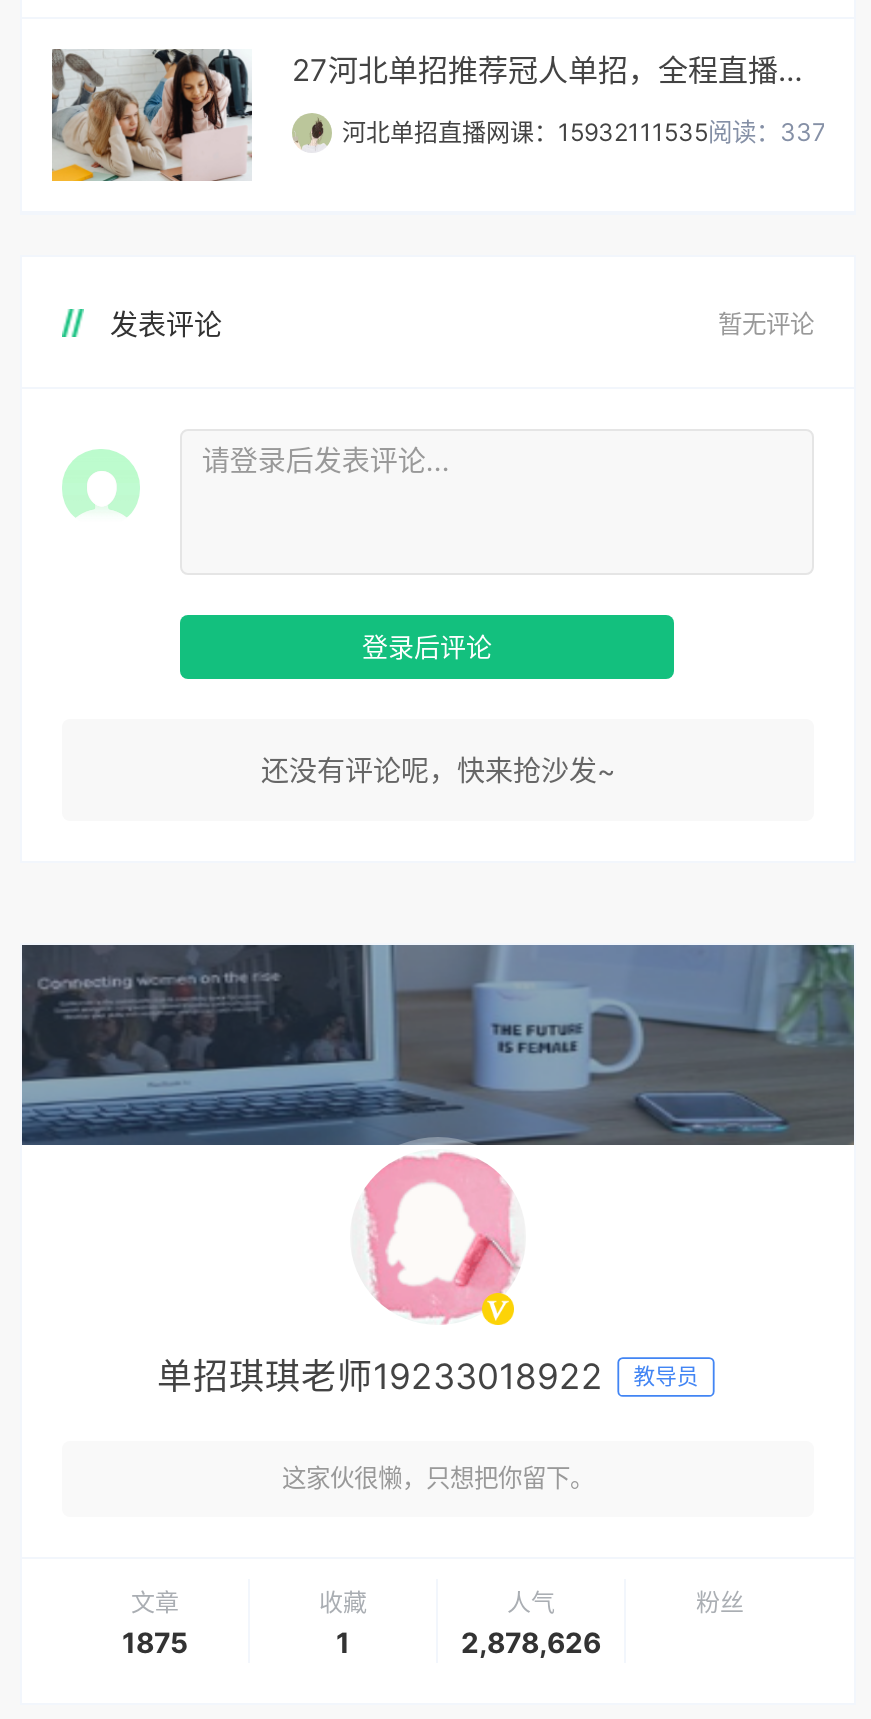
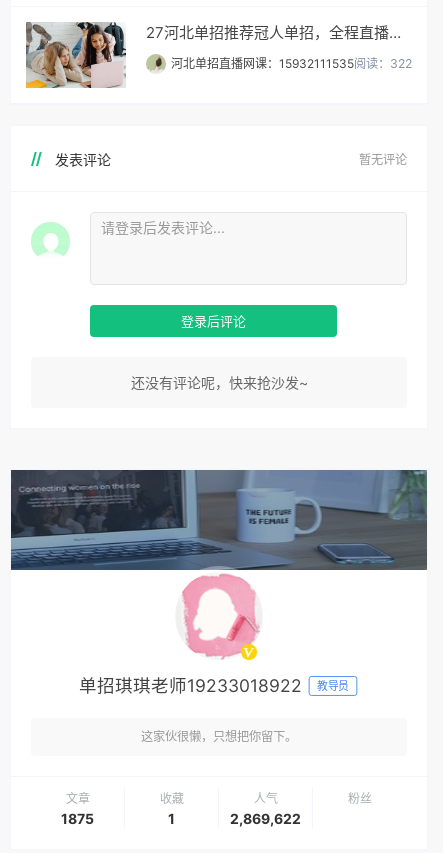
[342,117,826,147] 河北单招直播网课：15932111535阅读：337 -> [171,56,412,71] 河北单招直播网课：15932111535阅读：322
[461,1625,601,1659] 2,878,626 -> [230,810,301,827] 2,869,622

